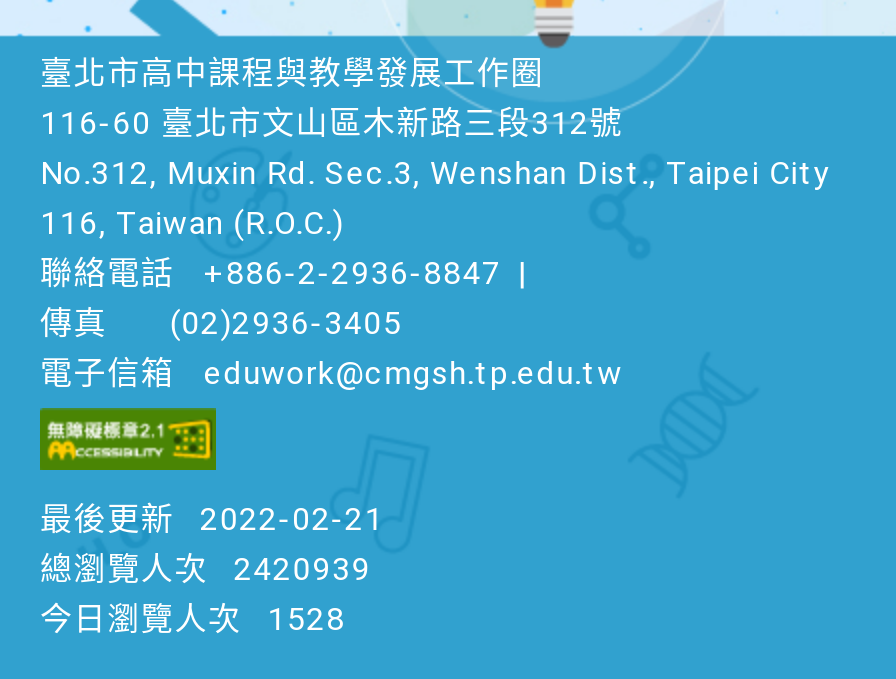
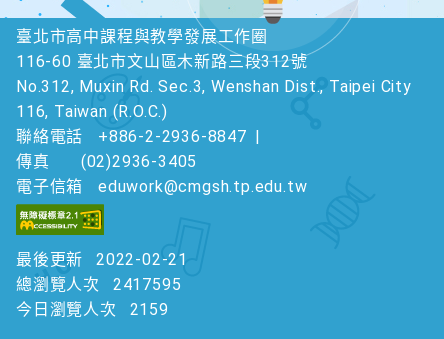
[40,550,371,588] 總瀏覽人次 2420939 -> [16,275,181,294] 總瀏覽人次 2417595
[40,600,346,638] 今日瀏覽人次 1528 -> [16,300,169,319] 今日瀏覽人次 2159

